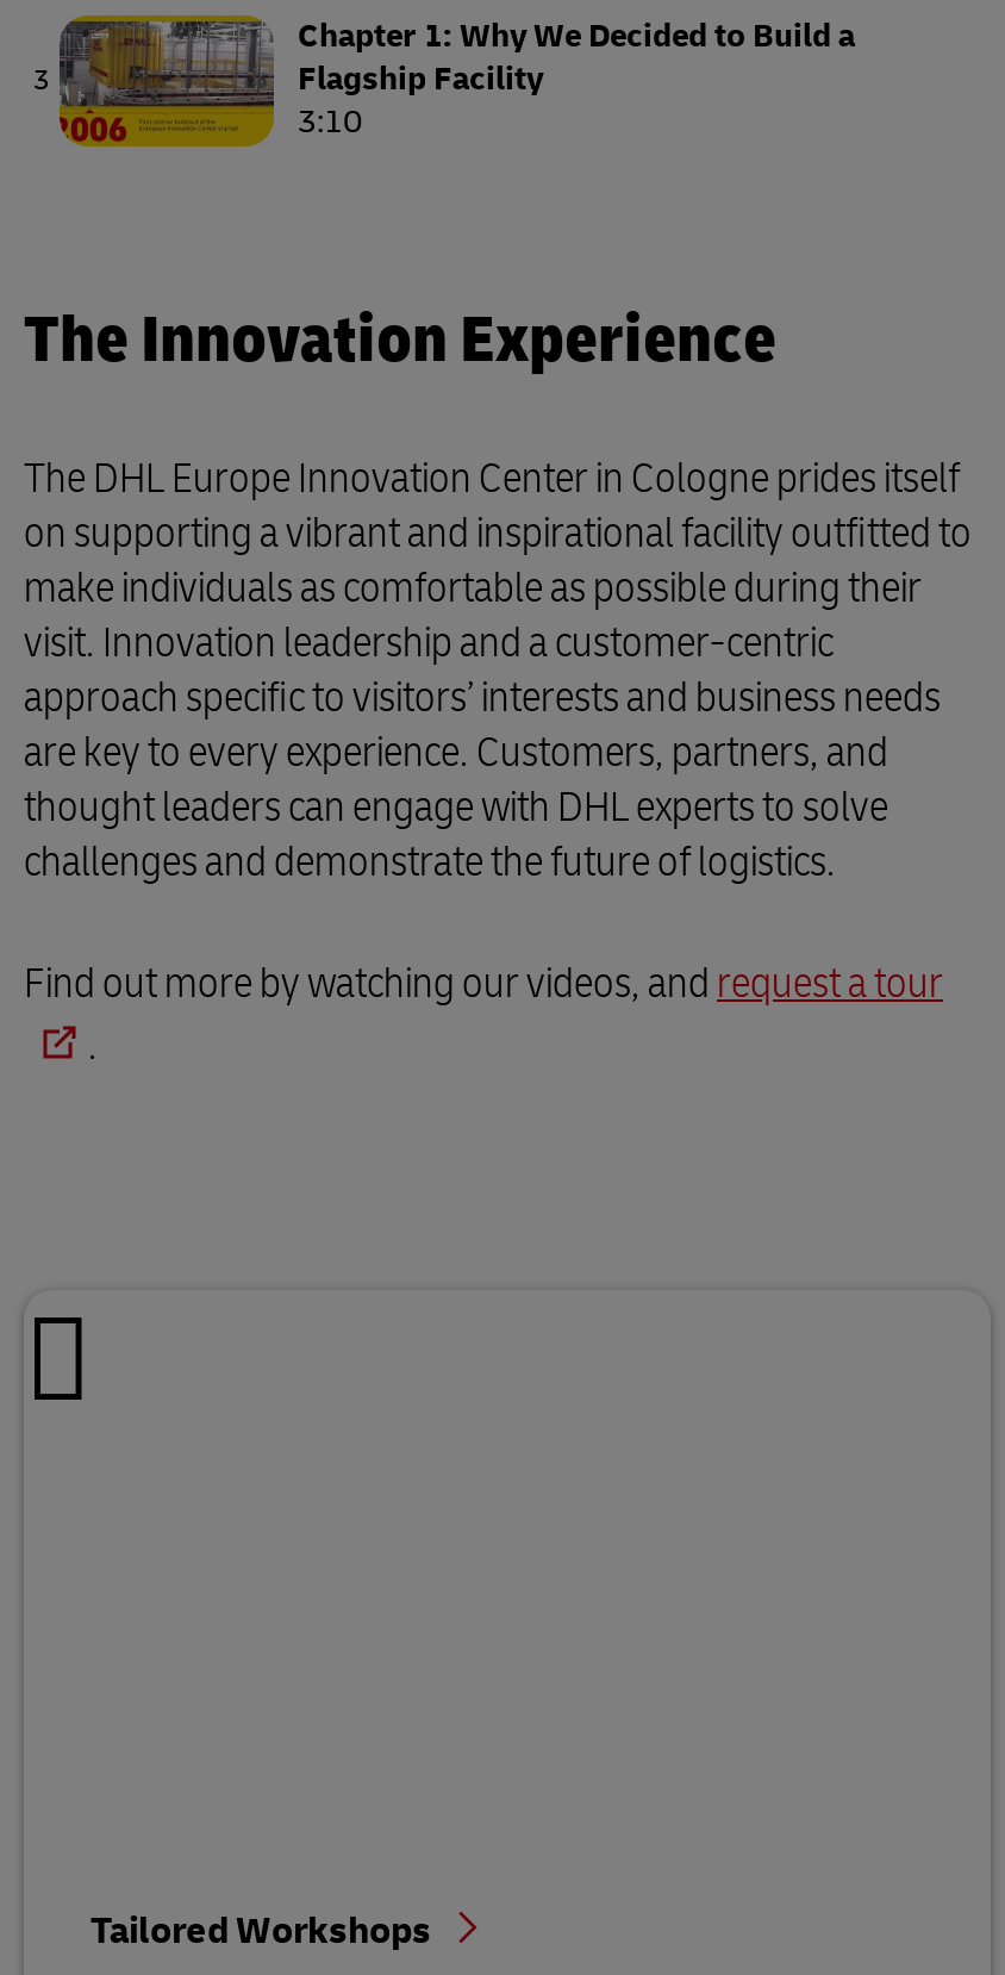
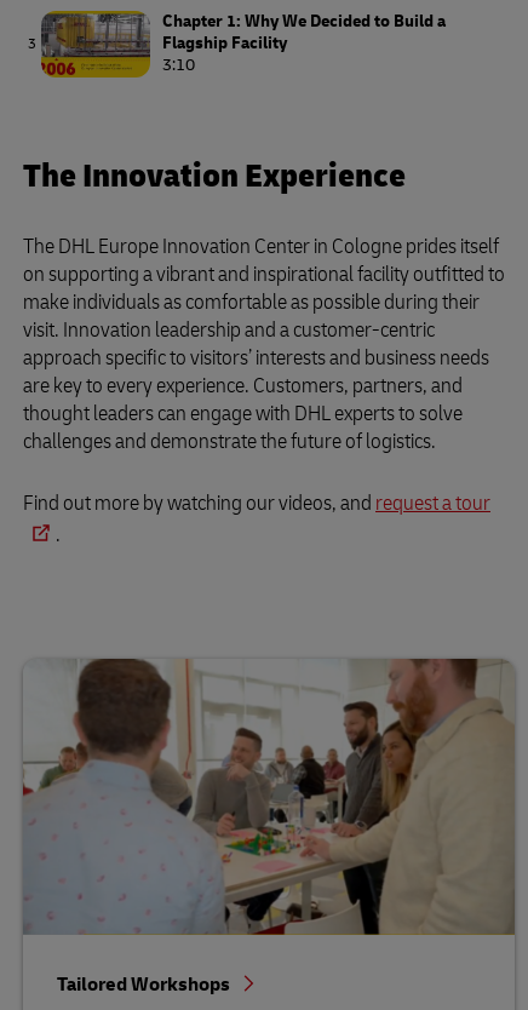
none -> [22,658,516,936] [image]

